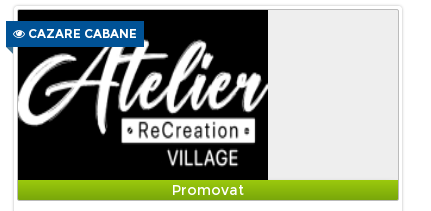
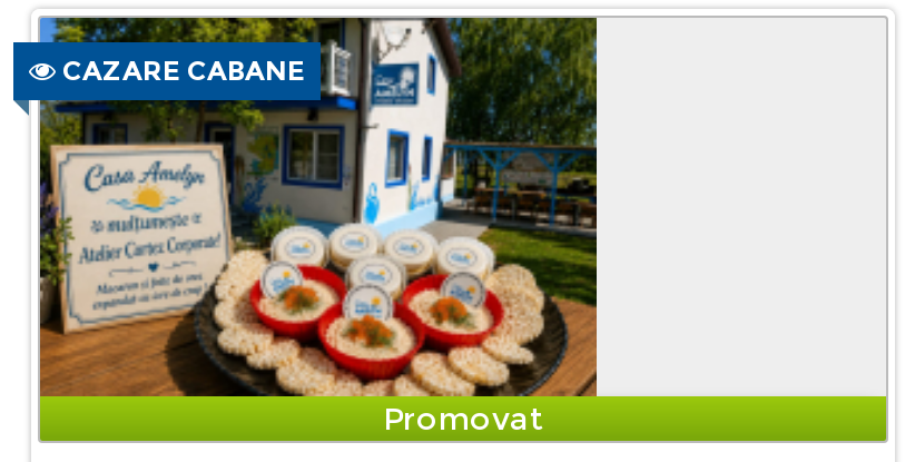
[17,9,269,181] [image] -> [38,16,599,399] [image]

